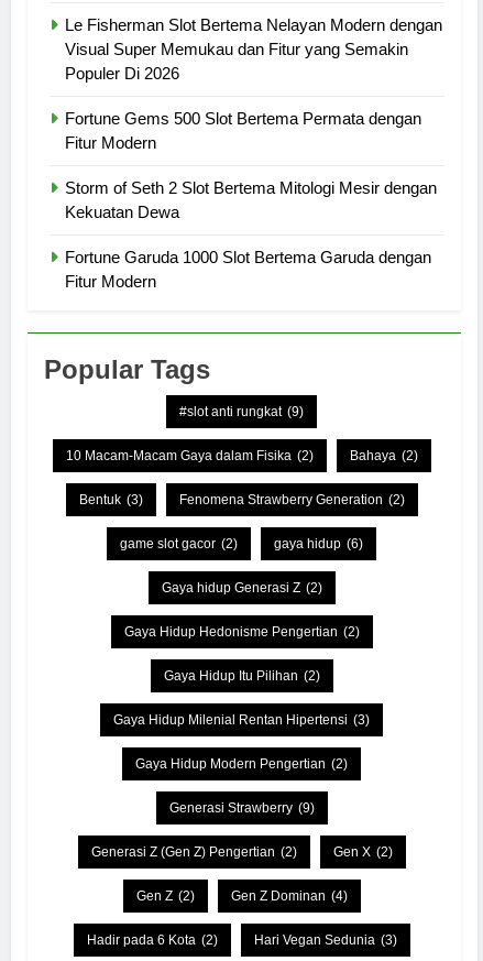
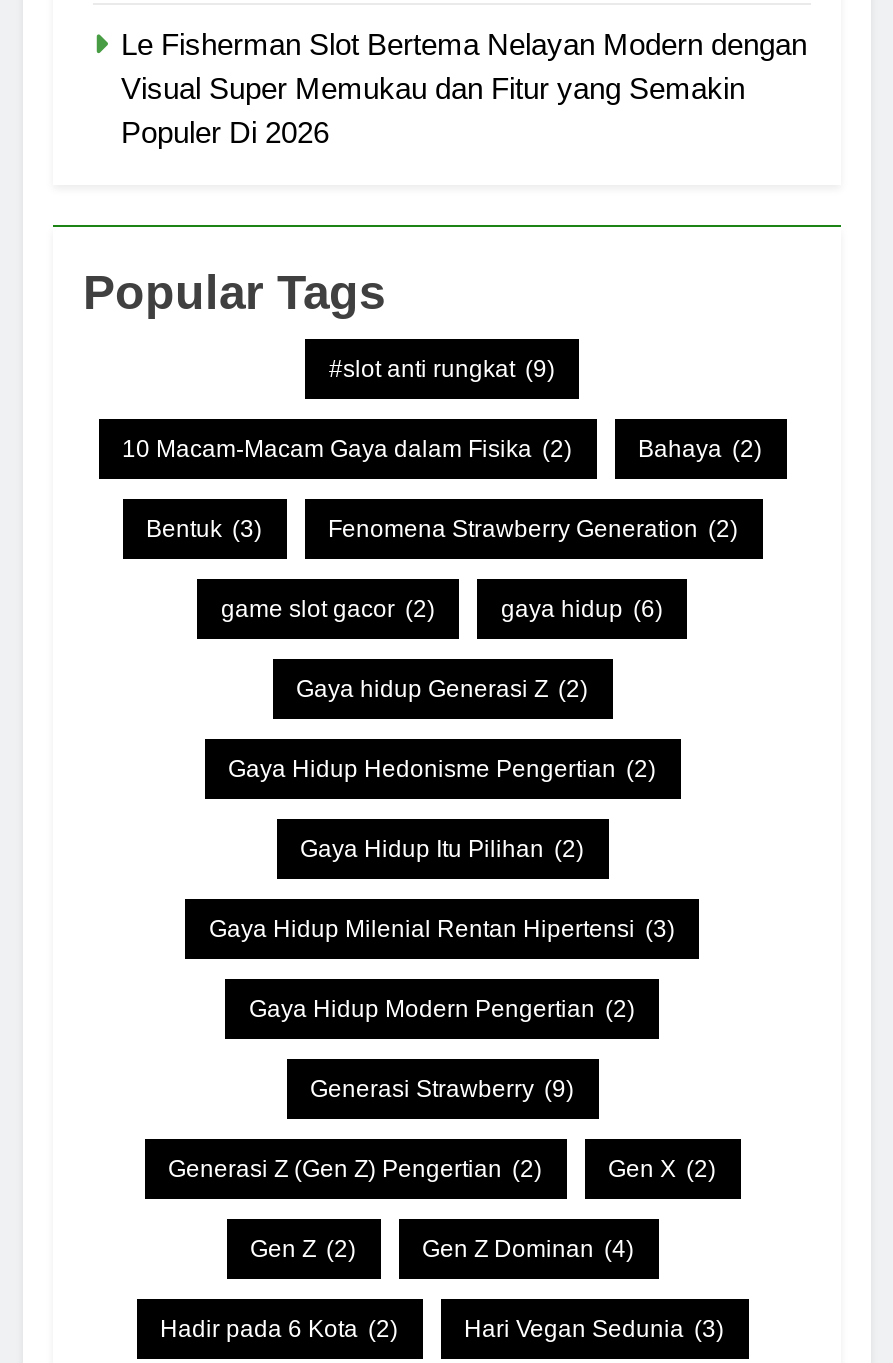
[65,109,437,291] Fortune Gems 500 Slot Bertema Permata dengan | Fitur Modern | Storm of Seth 2 Slot Bertema Mitologi Mesir dengan | Kekuatan Dewa | Fortune Garuda 1000 Slot Bertema Garuda dengan | Fitur Modern -> none

